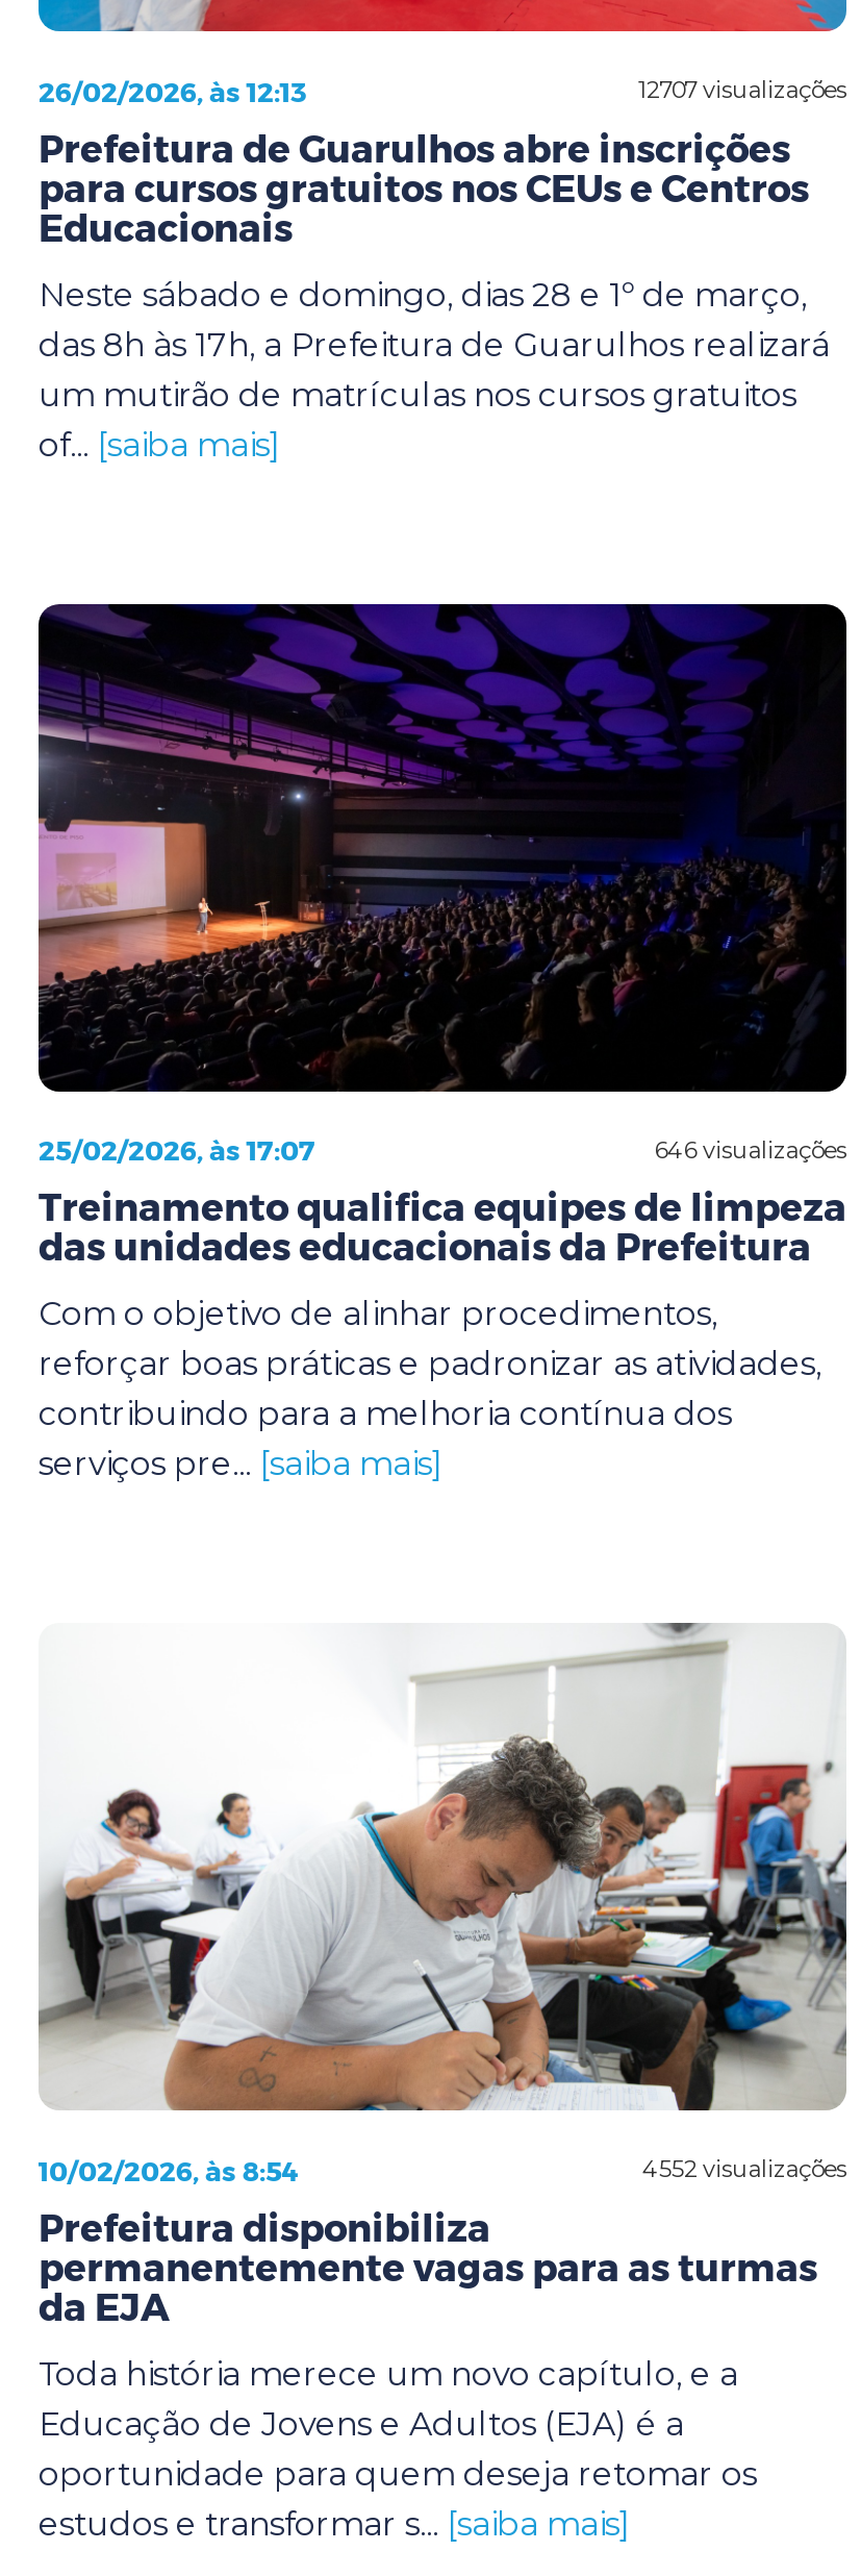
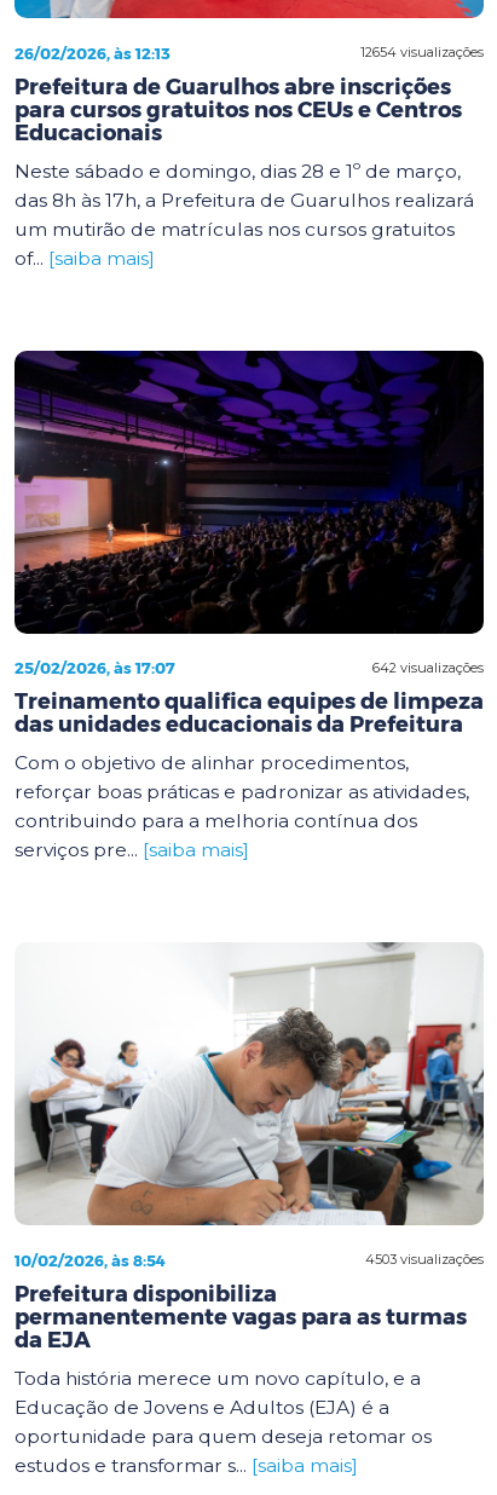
[638,75,846,104] 12707 visualizações -> [360,44,484,60] 12654 visualizações
[655,1134,846,1164] 646 visualizações -> [372,659,484,676] 642 visualizações
[642,2154,846,2183] 4552 visualizações -> [365,1251,484,1268] 4503 visualizações

